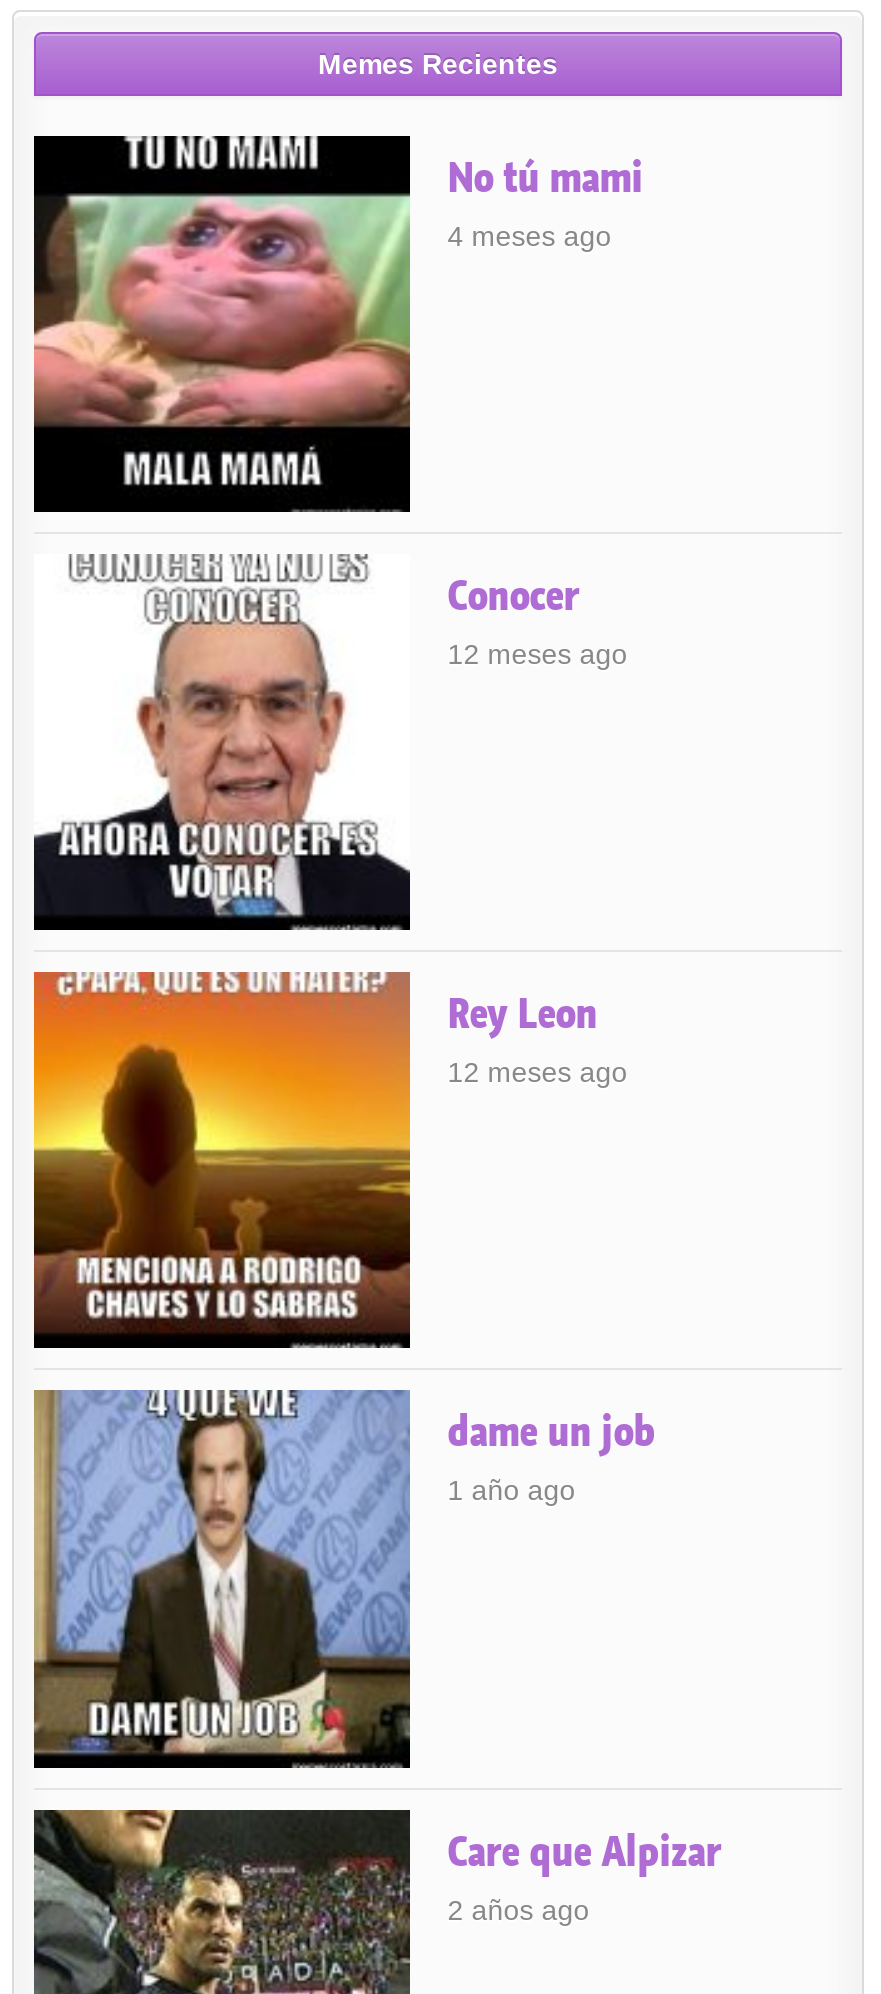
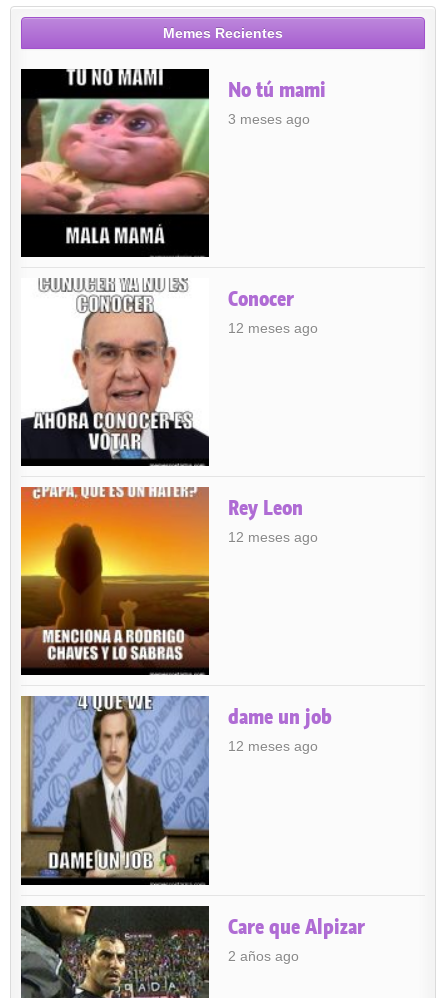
[448,220,612,252] 4 meses ago -> [228,111,310,127] 3 meses ago
[448,1475,576,1507] 1 año ago -> [228,738,318,754] 12 meses ago

